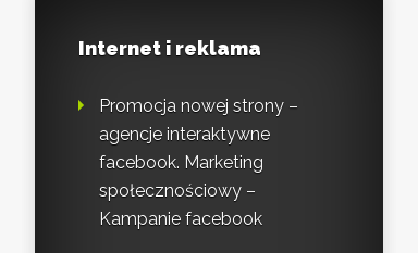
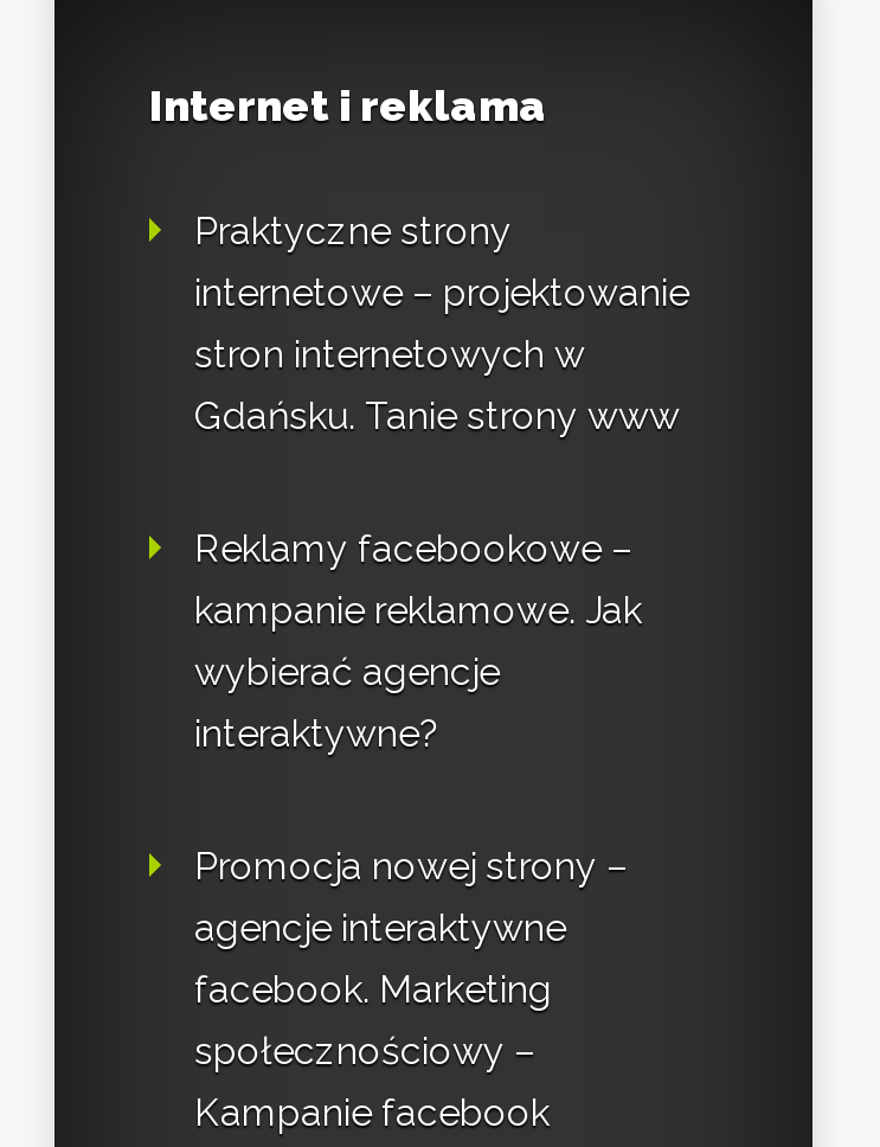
none -> [194,209,689,756] Praktyczne strony | internetowe – projektowanie | stron internetowych w | Gdańsku. Tanie strony www | Reklamy facebookowe – | kampanie reklamowe. Jak | wybierać agencje | interaktywne?

